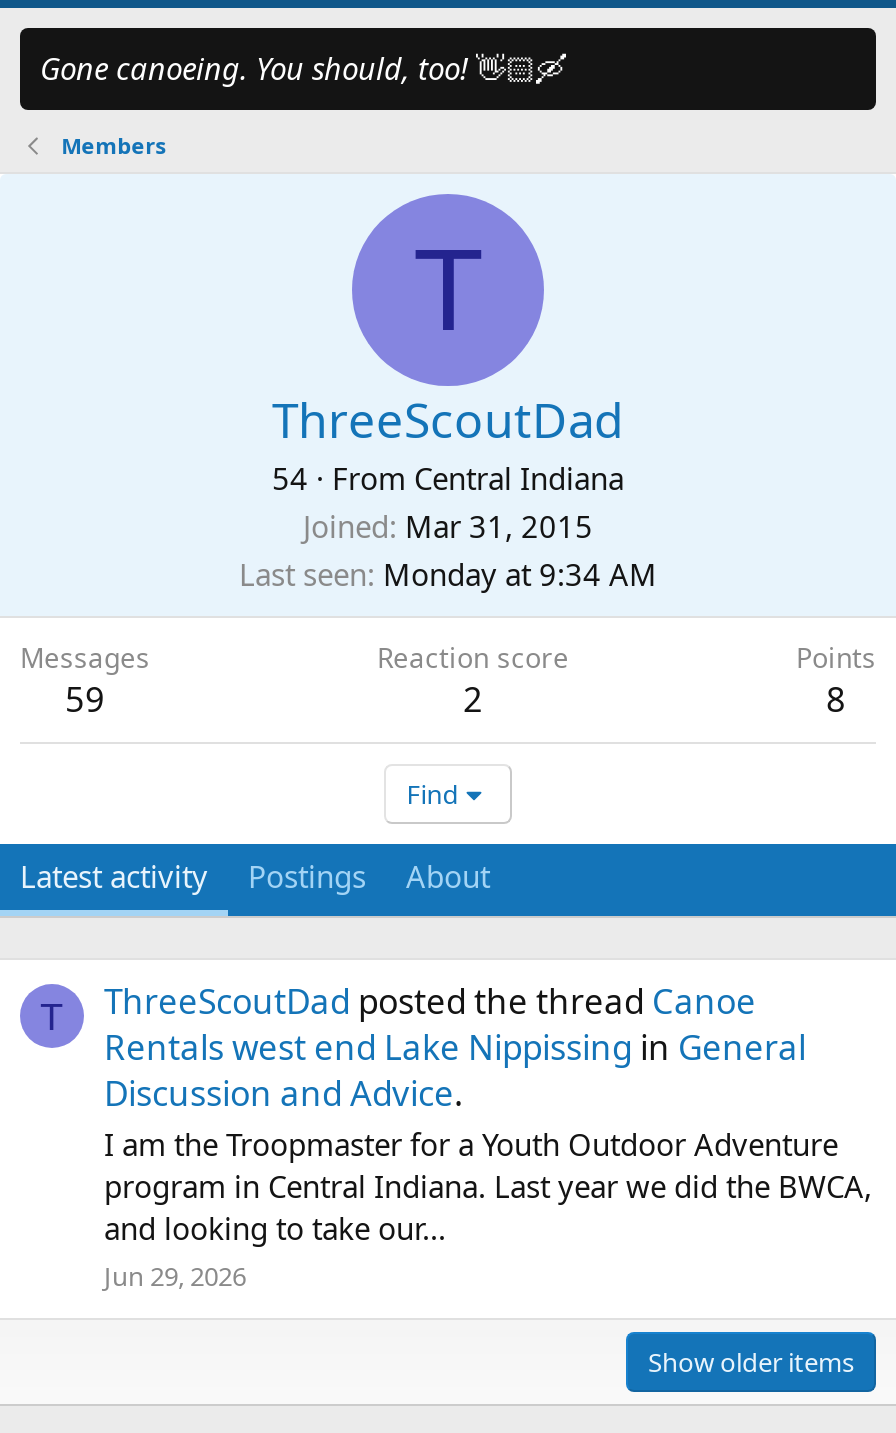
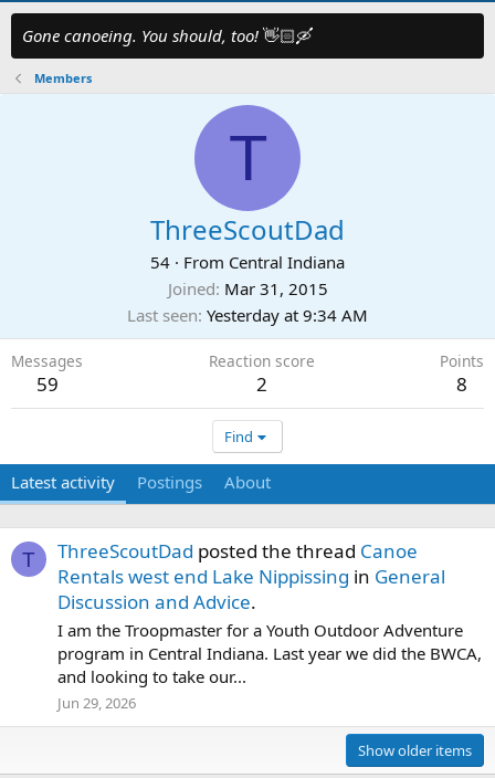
[239,554,657,594] Last seen Monday at 9:34 AM -> [127,304,368,326] Last seen Yesterday at 9:34 AM

